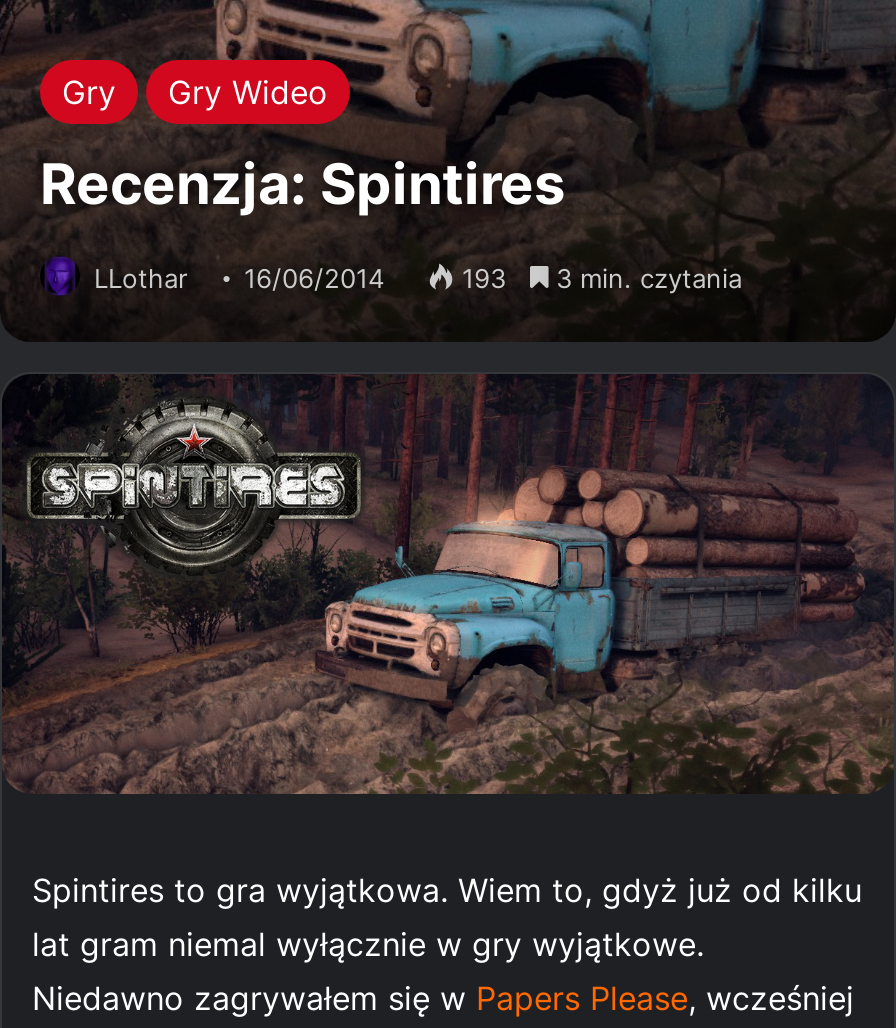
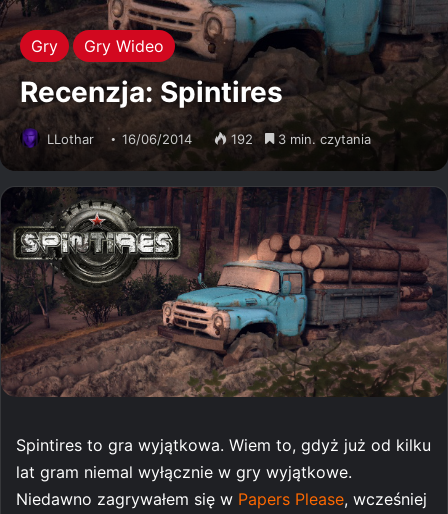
[454,261,742,293] 193 3 min. czytania -> [227,131,371,147] 192 3 min. czytania

